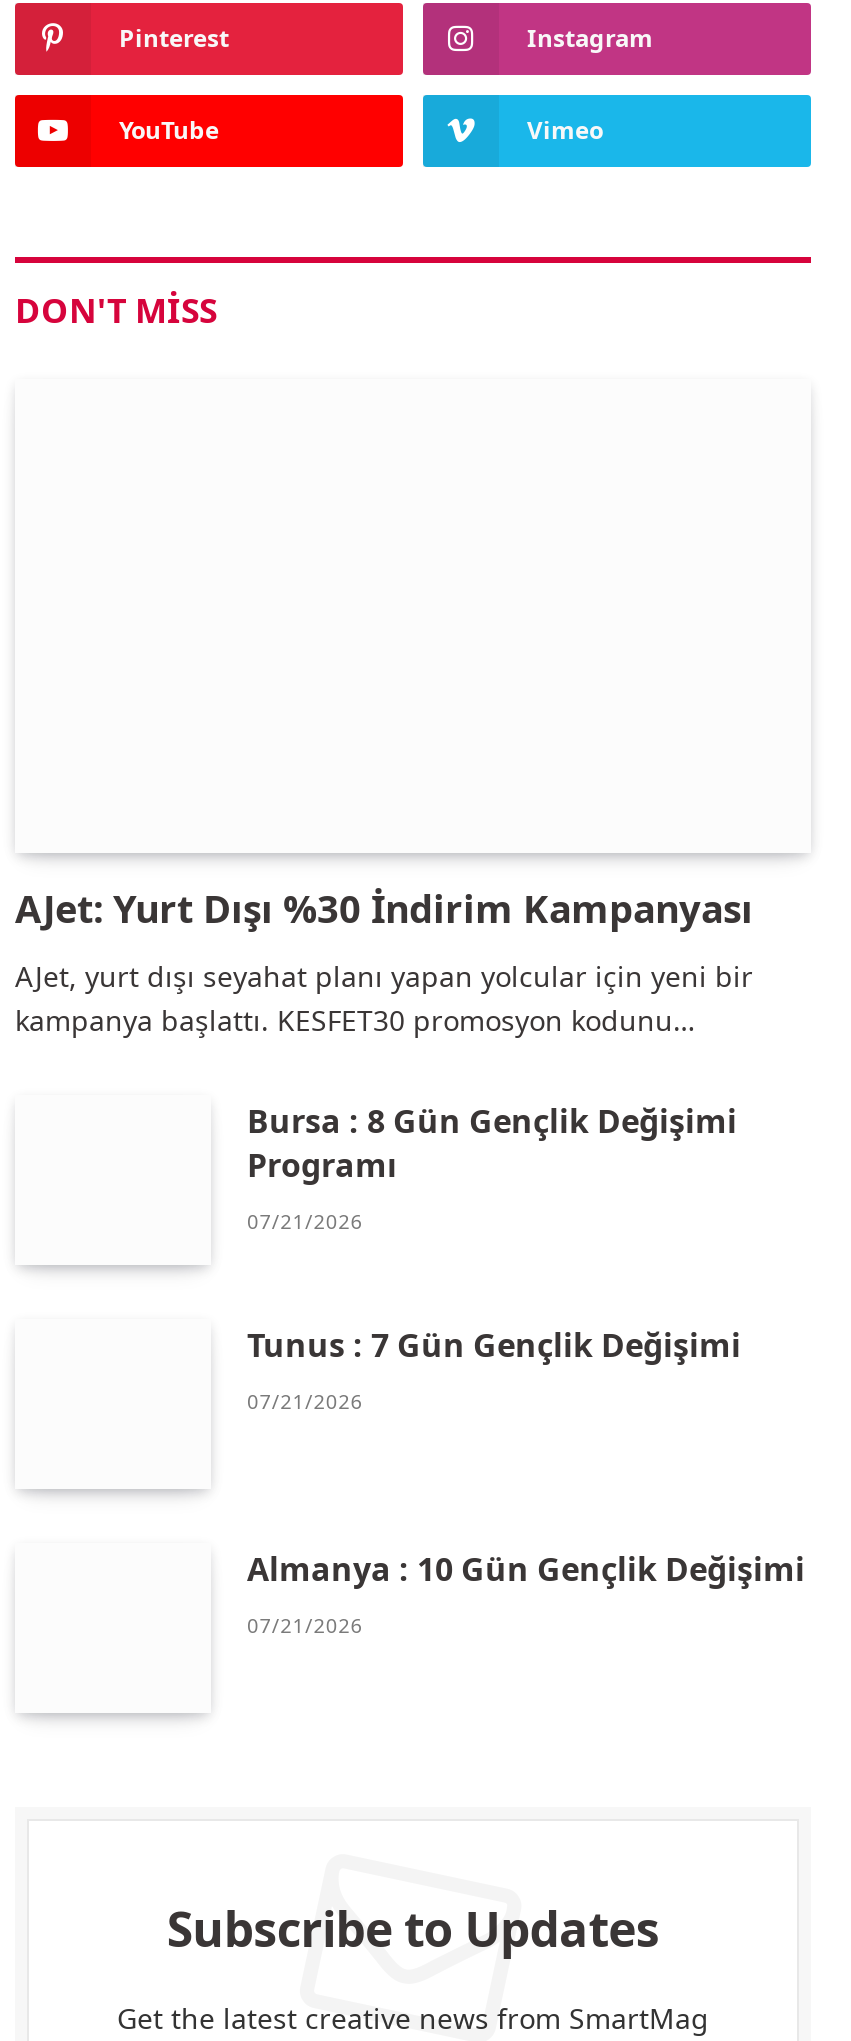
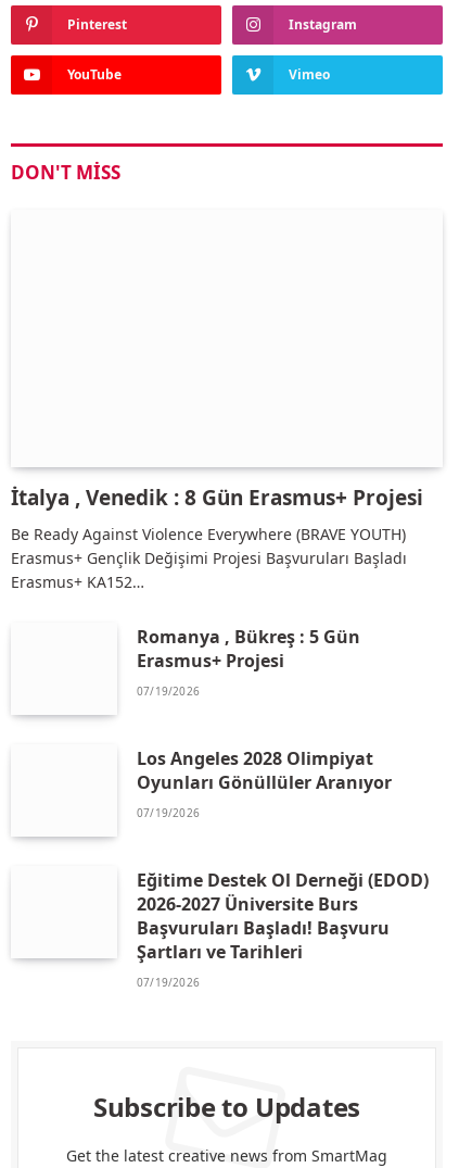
[15,882,753,1038] AJet: Yurt Dışı %30 İndirim Kampanyası | AJet, yurt dışı seyahat planı yapan yolcular için yeni bir | kampanya başlattı. KESFET30 promosyon kodunu… -> [11,483,423,592] İtalya , Venedik : 8 Gün Erasmus+ Projesi | Be Ready Against Violence Everywhere (BRAVE YOUTH) | Erasmus+ Gençlik Değişimi Projesi Başvuruları Başladı | Erasmus+ KA152…
[247,1098,737,1186] Bursa : 8 Gün Gençlik Değişimi | Programı -> [137,624,360,672] Romanya , Bükreş : 5 Gün | Erasmus+ Projesi
[247,1206,363,1234] 07/21/2026 -> [137,683,200,698] 07/19/2026
[247,1323,741,1367] Tunus : 7 Gün Gençlik Değişimi -> [137,746,392,794] Los Angeles 2028 Olimpiyat | Oyunları Gönüllüler Aranıyor
[247,1387,363,1415] 07/21/2026 -> [137,805,200,820] 07/19/2026
[247,1547,805,1591] Almanya : 10 Gün Gençlik Değişimi -> [137,868,429,964] Eğitime Destek Ol Derneği (EDOD) | 2026-2027 Üniversite Burs | Başvuruları Başladı! Başvuru | Şartları ve Tarihleri
[247,1611,363,1639] 07/21/2026 -> [137,975,200,990] 07/19/2026

